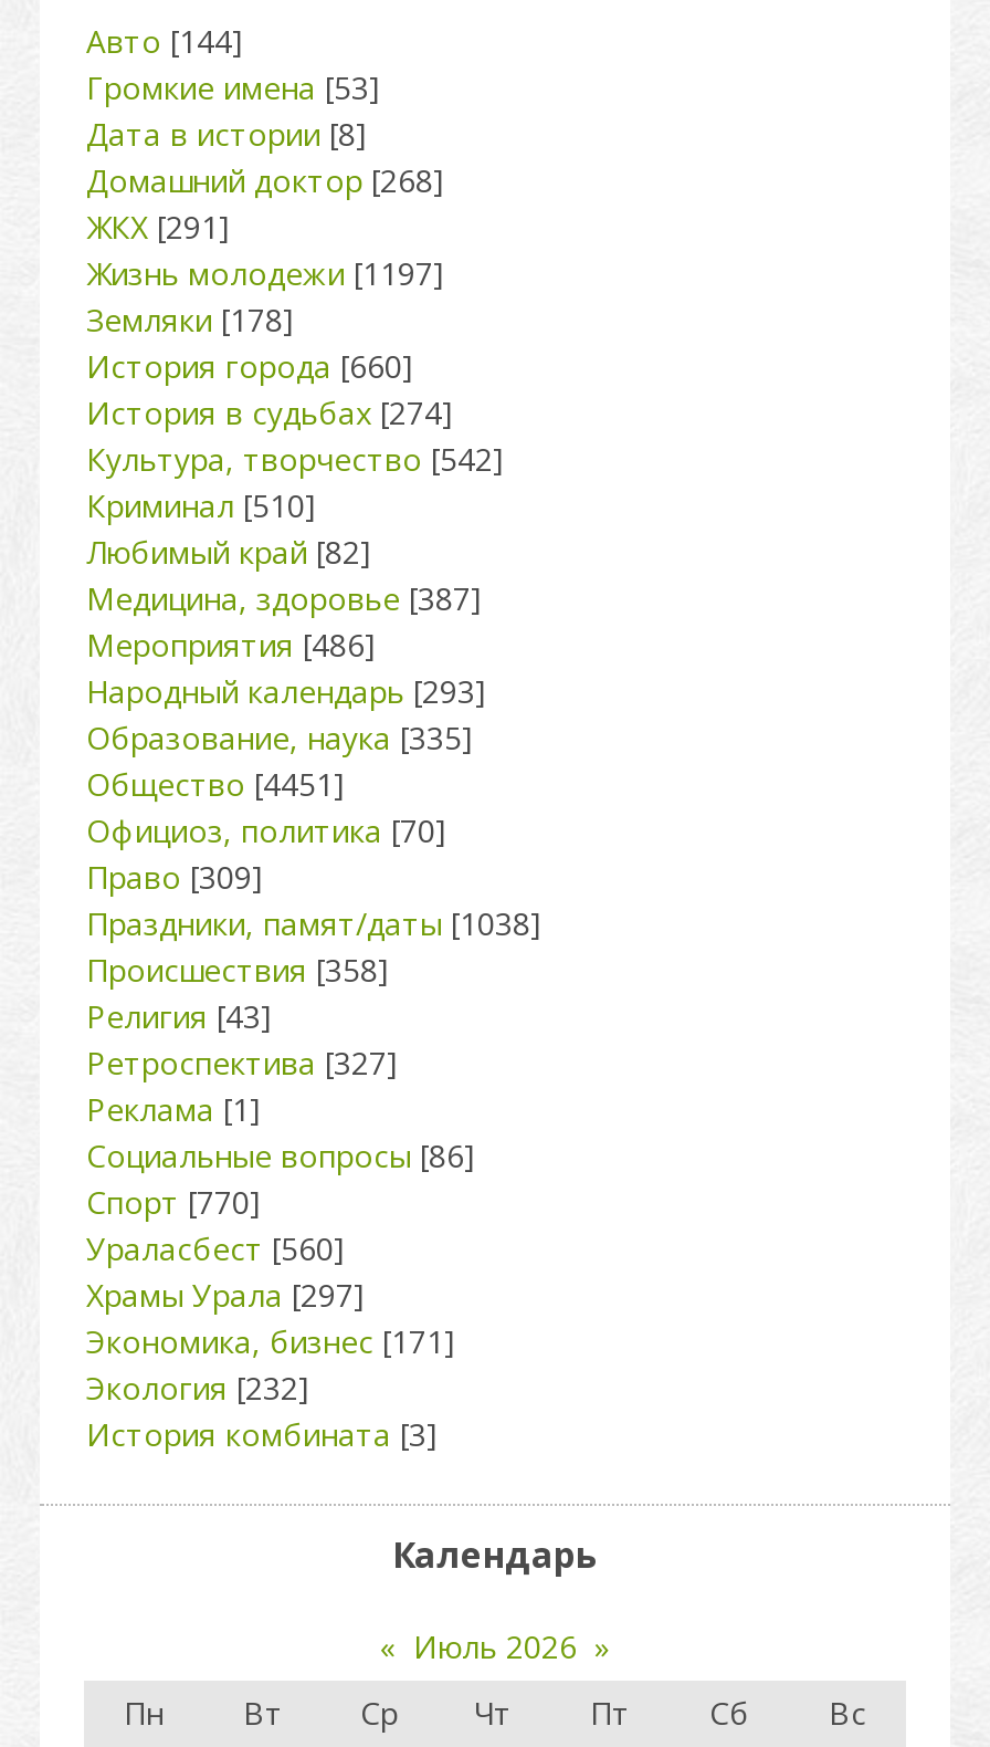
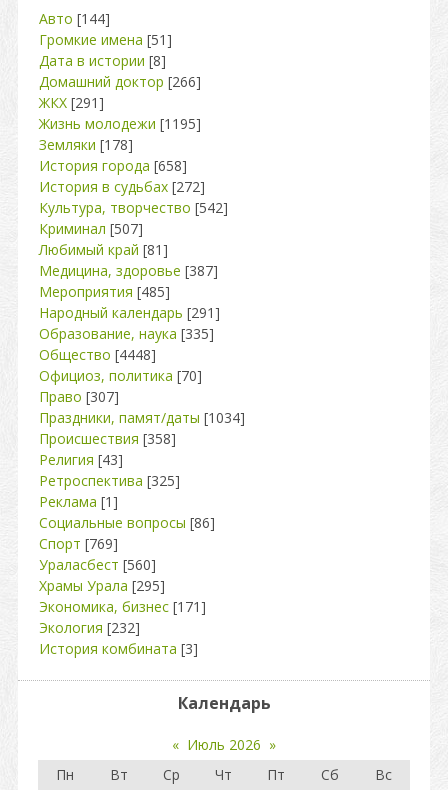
[86,66,380,108] Громкие имена [53] -> [39,30,172,49] Громкие имена [51]
[86,159,444,201] Домашний доктор [268] -> [39,72,201,91] Домашний доктор [266]
[86,252,444,294] Жизнь молодежи [1197] -> [39,114,201,133] Жизнь молодежи [1195]
[86,345,413,387] История города [660] -> [39,156,187,175] История города [658]
[86,391,453,433] История в судьбах [274] -> [39,177,205,196] История в судьбах [272]
[86,484,316,526] Криминал [510] -> [39,219,143,238] Криминал [507]
[86,531,371,573] Любимый край [82] -> [39,240,168,259] Любимый край [81]
[86,624,376,666] Мероприятия [486] -> [39,282,170,301] Мероприятия [485]
[86,670,486,712] Народный календарь [293] -> [39,303,220,322] Народный календарь [291]
[86,763,345,805] Общество [4451] -> [39,345,156,364] Общество [4448]
[86,856,263,898] Право [309] -> [39,387,119,406] Право [307]
[86,902,541,944] Праздники, памят/даты [1038] -> [39,408,245,427] Праздники, памят/даты [1034]
[86,1042,398,1084] Ретроспектива [327] -> [39,471,180,490] Ретроспектива [325]
[86,1181,261,1223] Спорт [770] -> [39,534,118,553] Спорт [769]
[86,1274,365,1316] Храмы Урала [297] -> [39,576,165,595] Храмы Урала [295]

